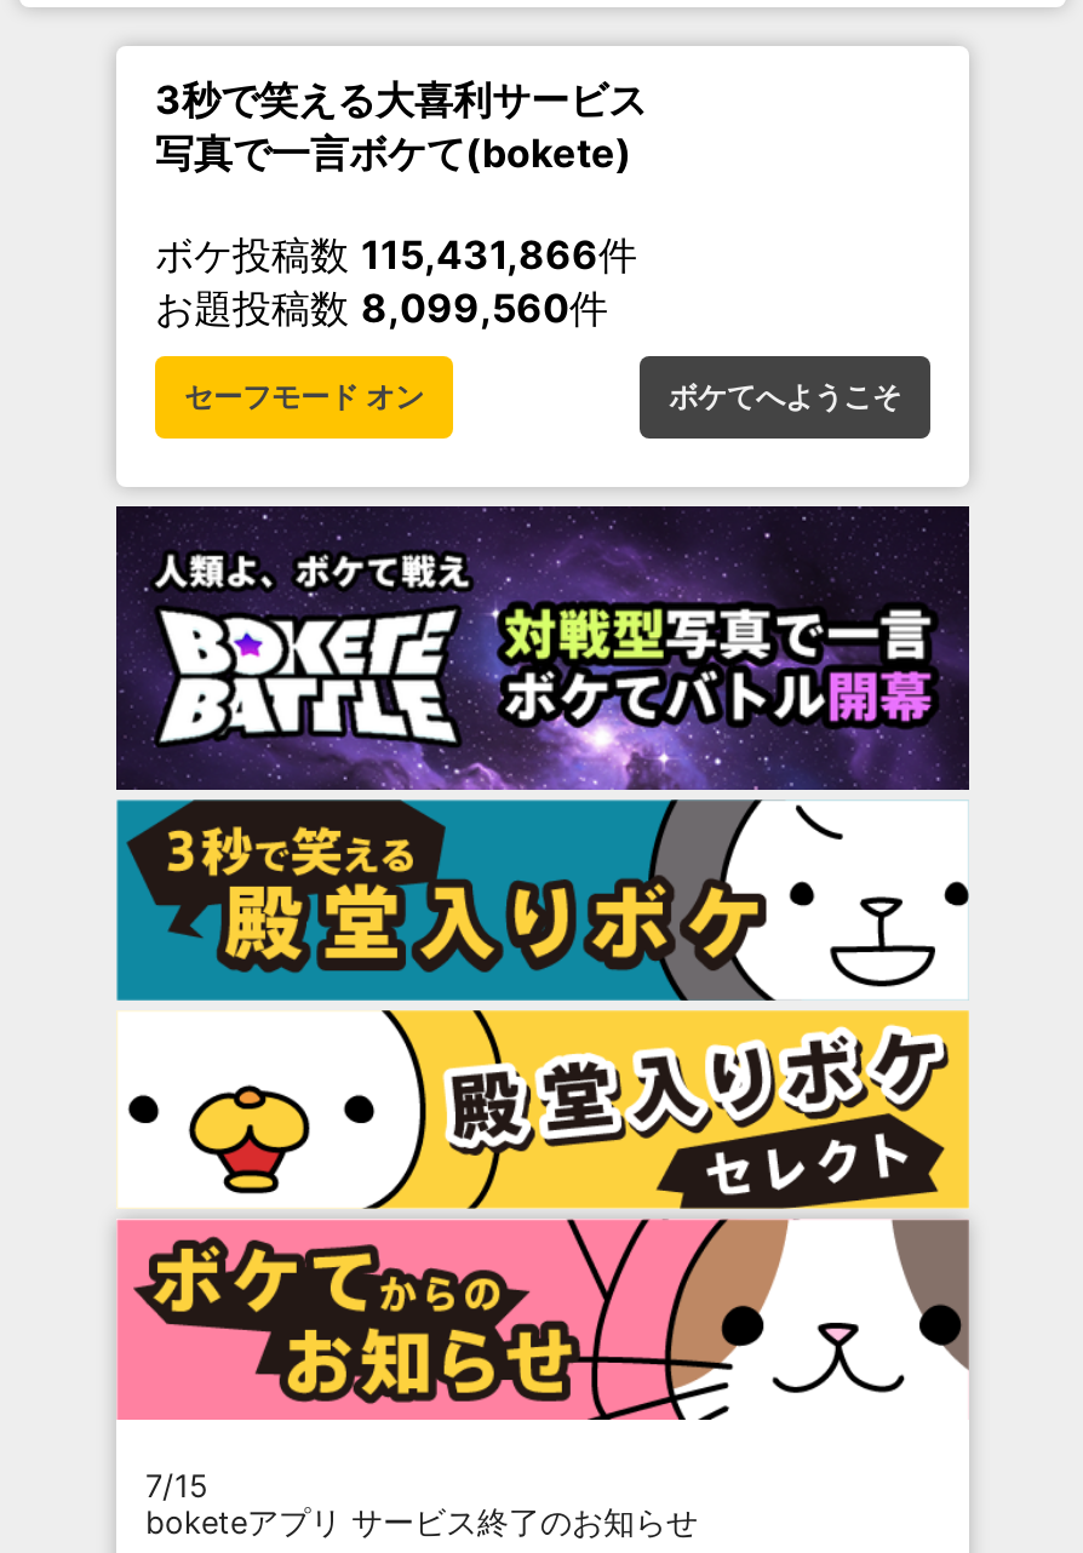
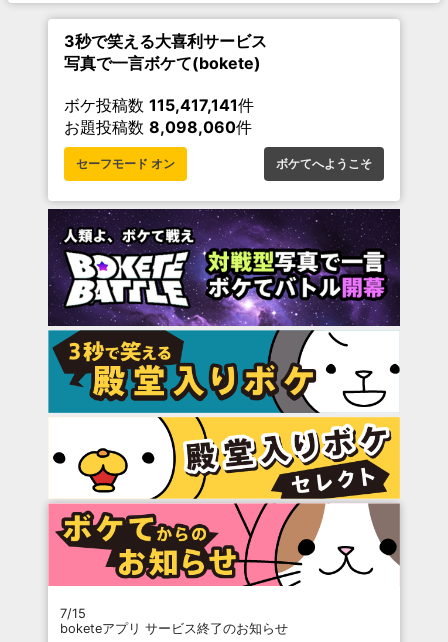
[155,230,637,278] ボケ投稿数115,431,866件 -> [64,95,254,115] ボケ投稿数115,417,141件
[155,283,608,331] お題投稿数8,099,560件 -> [64,117,252,137] お題投稿数8,098,060件

